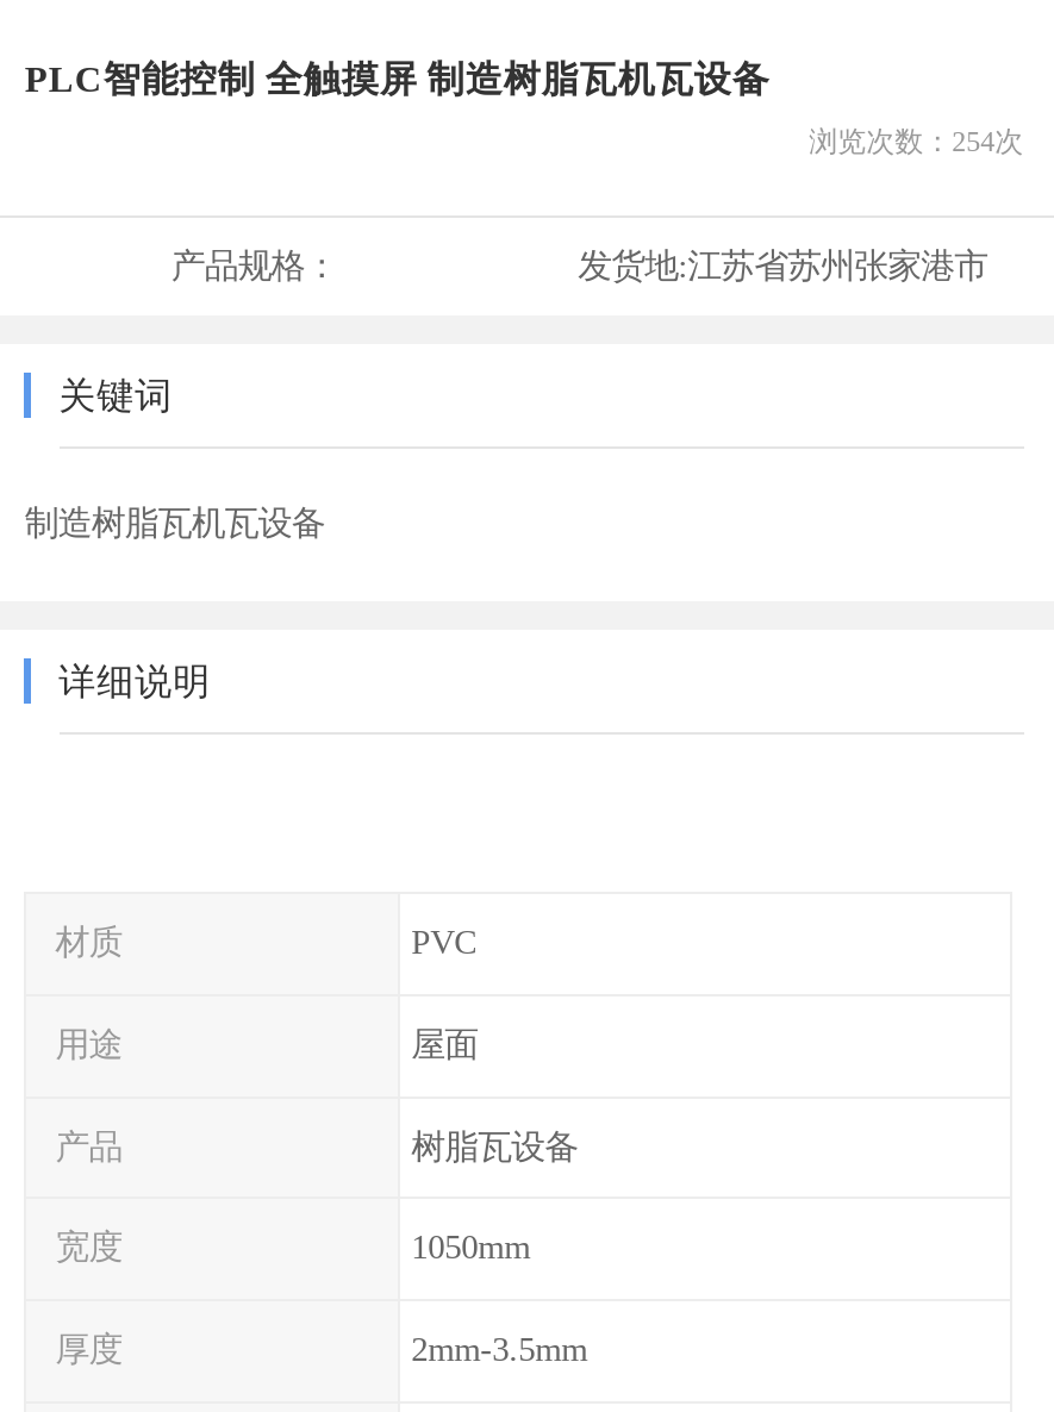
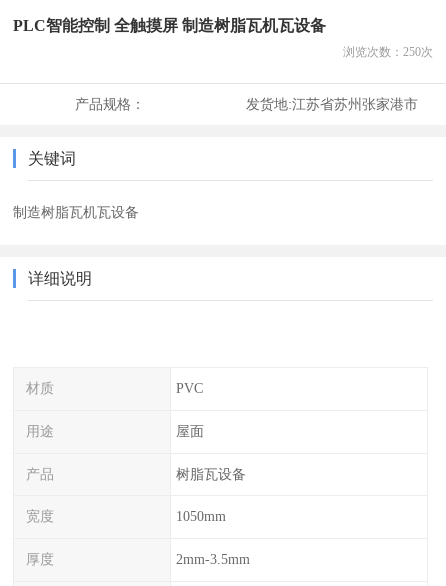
[809,125,1024,159] 浏览次数：254次 -> [343,45,433,59] 浏览次数：250次

